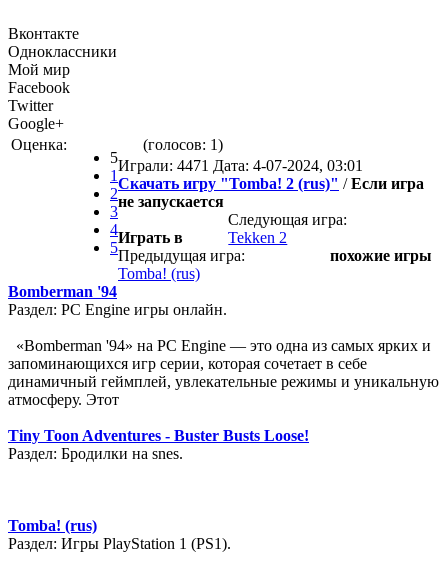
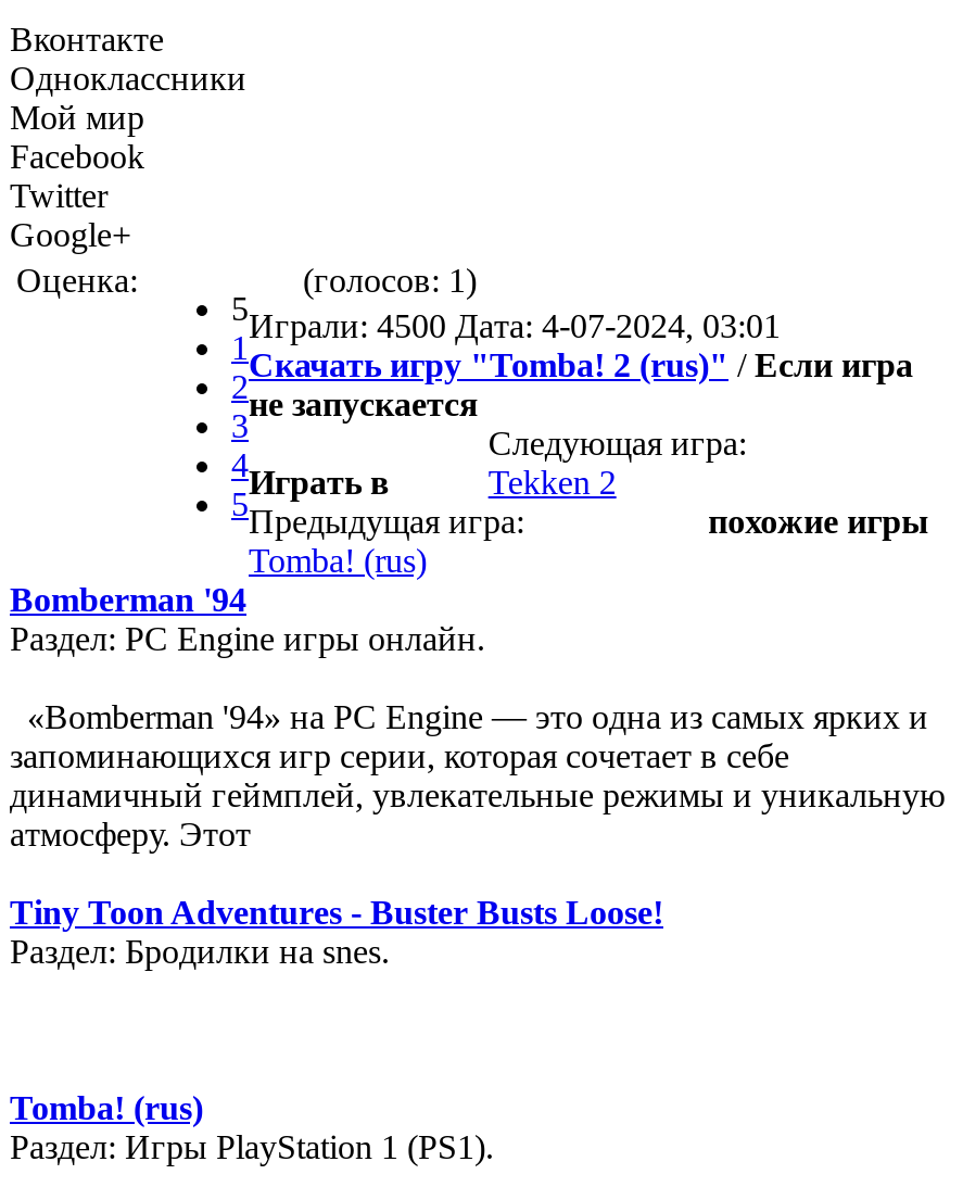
[110,149,363,174] 5 Играли: 4471 Дата: 4-07-2024, 03:01 -> [231,290,781,344] 5 Играли: 4500 Дата: 4-07-2024, 03:01

